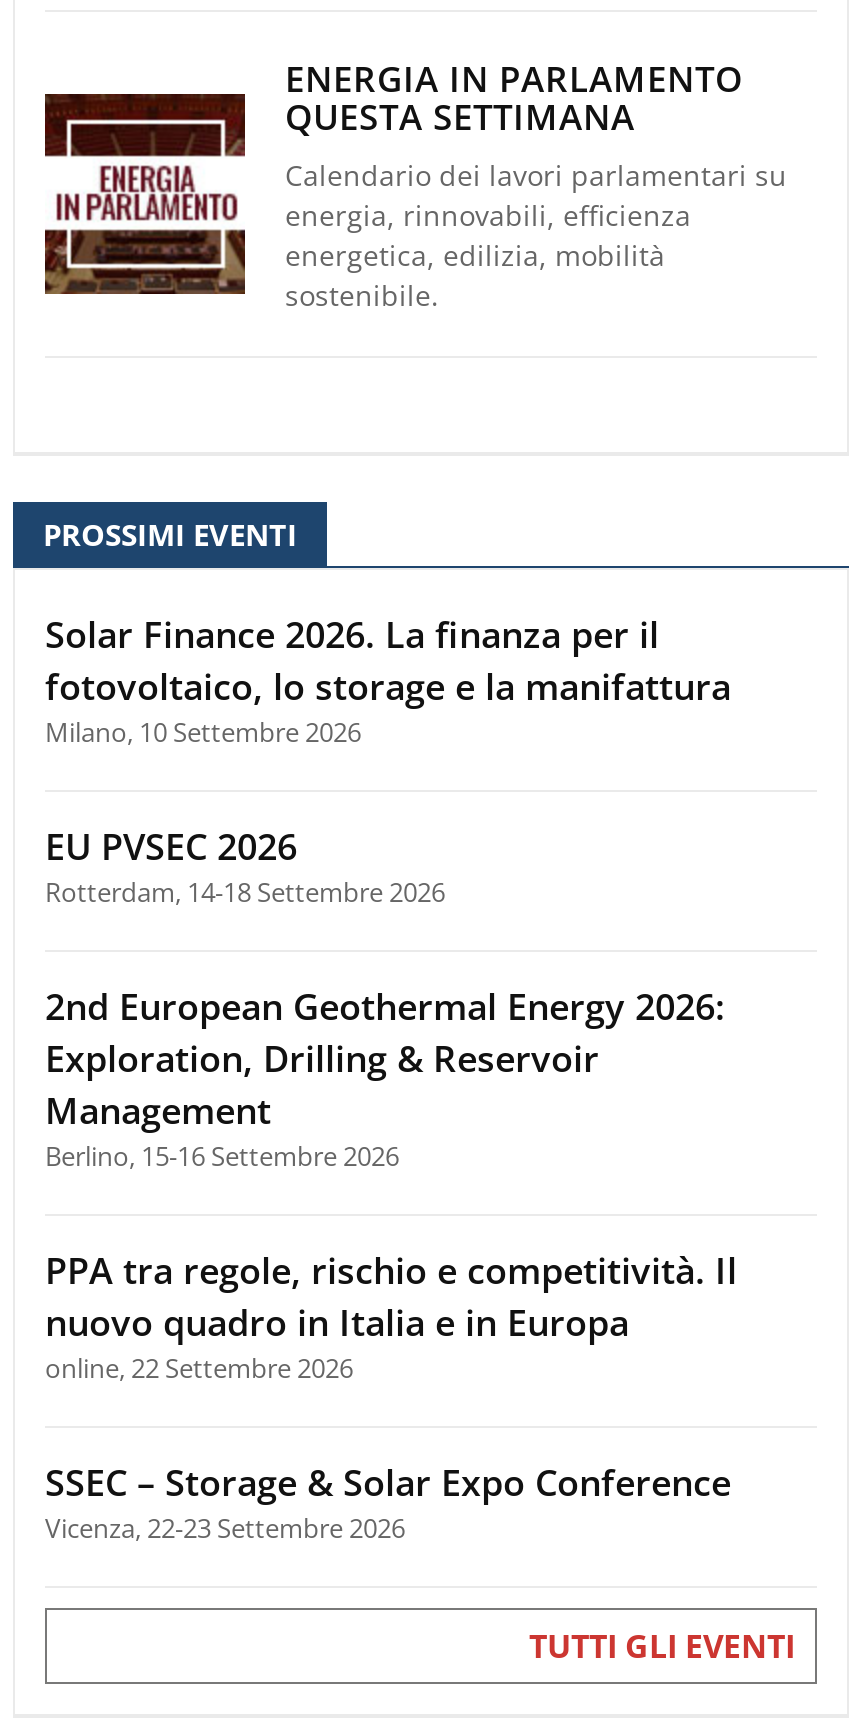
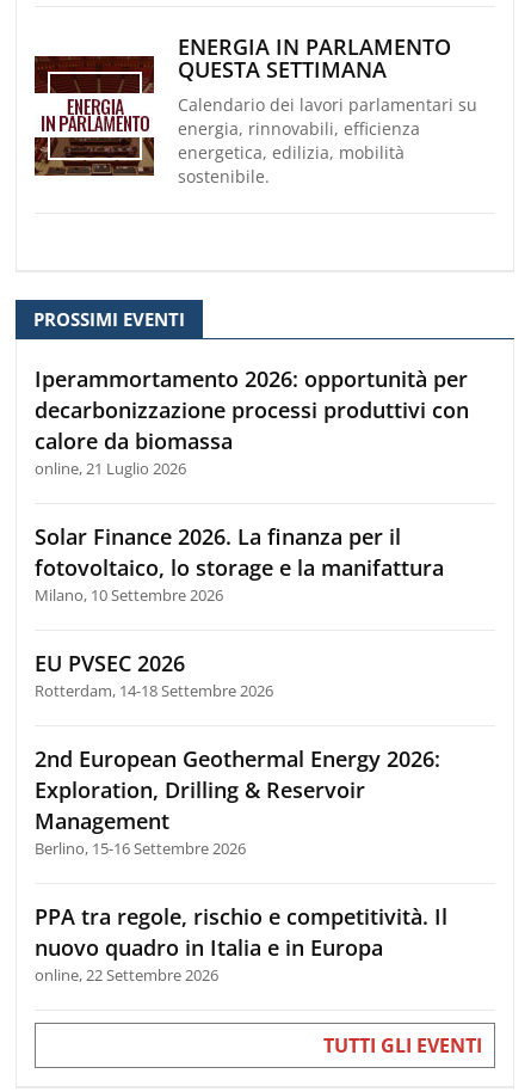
none -> [35,364,469,479] Iperammortamento 2026: opportunità per | decarbonizzazione processi produttivi con | calore da biomassa | online, 21 Luglio 2026
moved [45,609,737,1385] -> [35,522,447,985]: Solar Finance 2026. La finanza per il | fotovoltaico, lo storage e la manifattura | Milano, 10 Settembre 2026 | ... | nuovo quadro in Italia e in Europa | online, 22 Settembre 2026
[45,1457,731,1545] SSEC – Storage & Solar Expo Conference | Vicenza, 22-23 Settembre 2026 -> none

